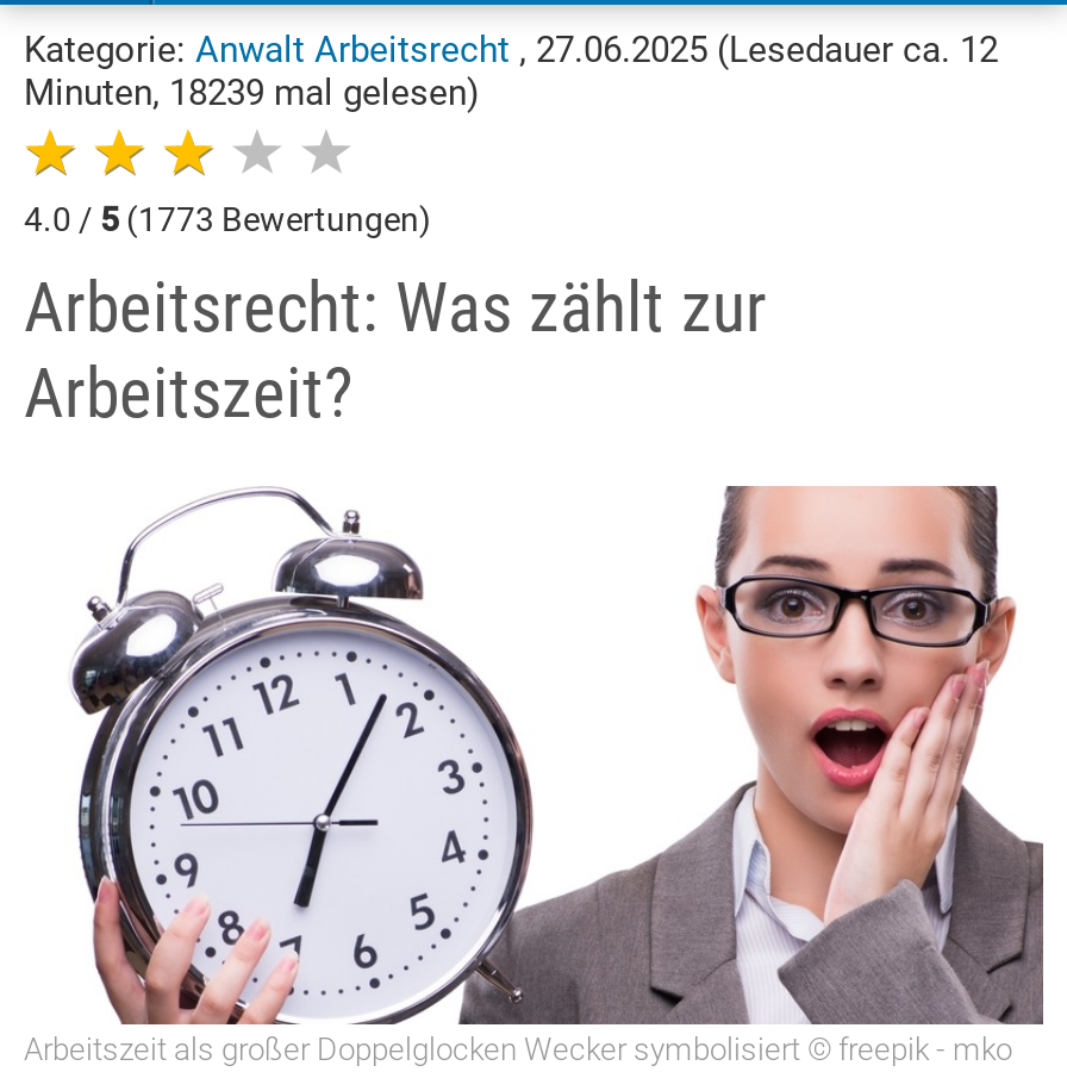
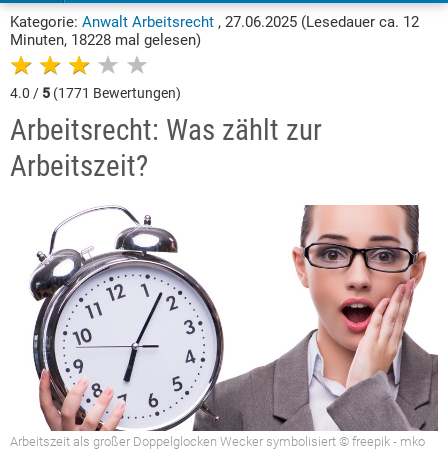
[24,71,479,114] Minuten, 18239 mal gelesen) -> [10,31,201,49] Minuten, 18228 mal gelesen)
[24,200,431,238] 4.0 / 5 (1773 Bewertungen) -> [10,85,181,101] 4.0 / 5 (1771 Bewertungen)

